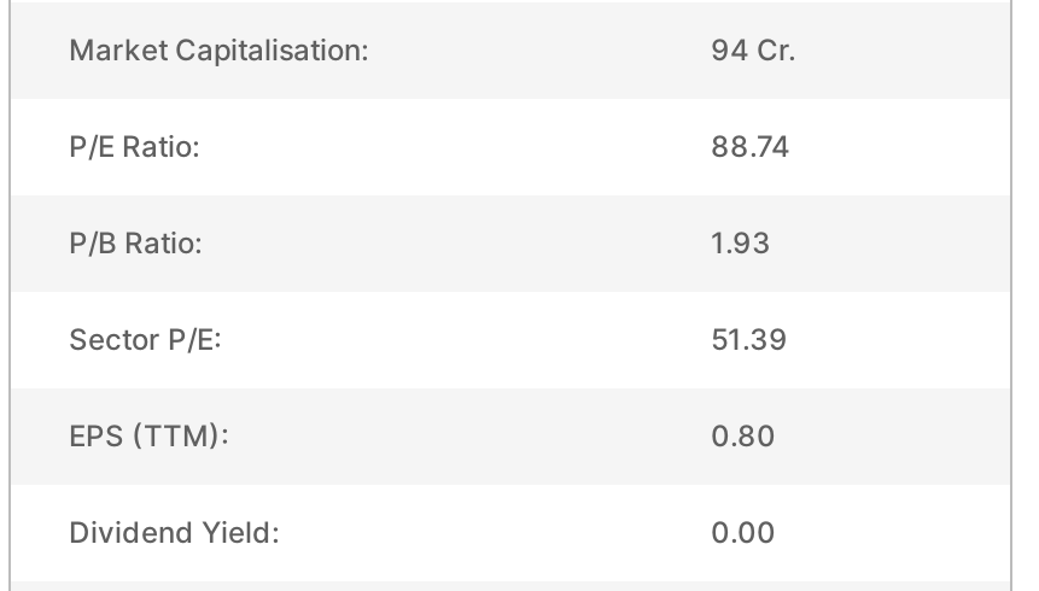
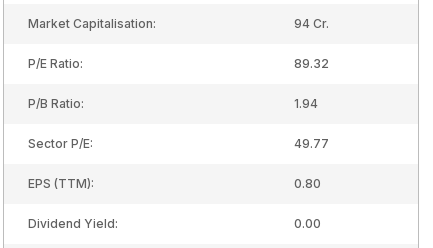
[711,127,790,164] 88.74 -> [294,56,329,71] 89.32
[711,224,771,260] 1.93 -> [294,96,318,111] 1.94
[711,320,788,357] 51.39 -> [294,136,329,151] 49.77

